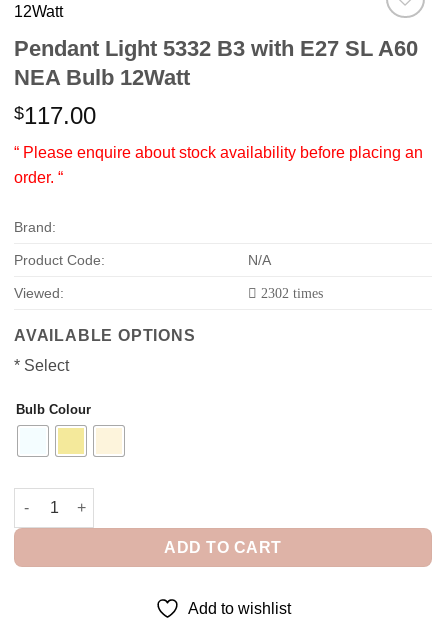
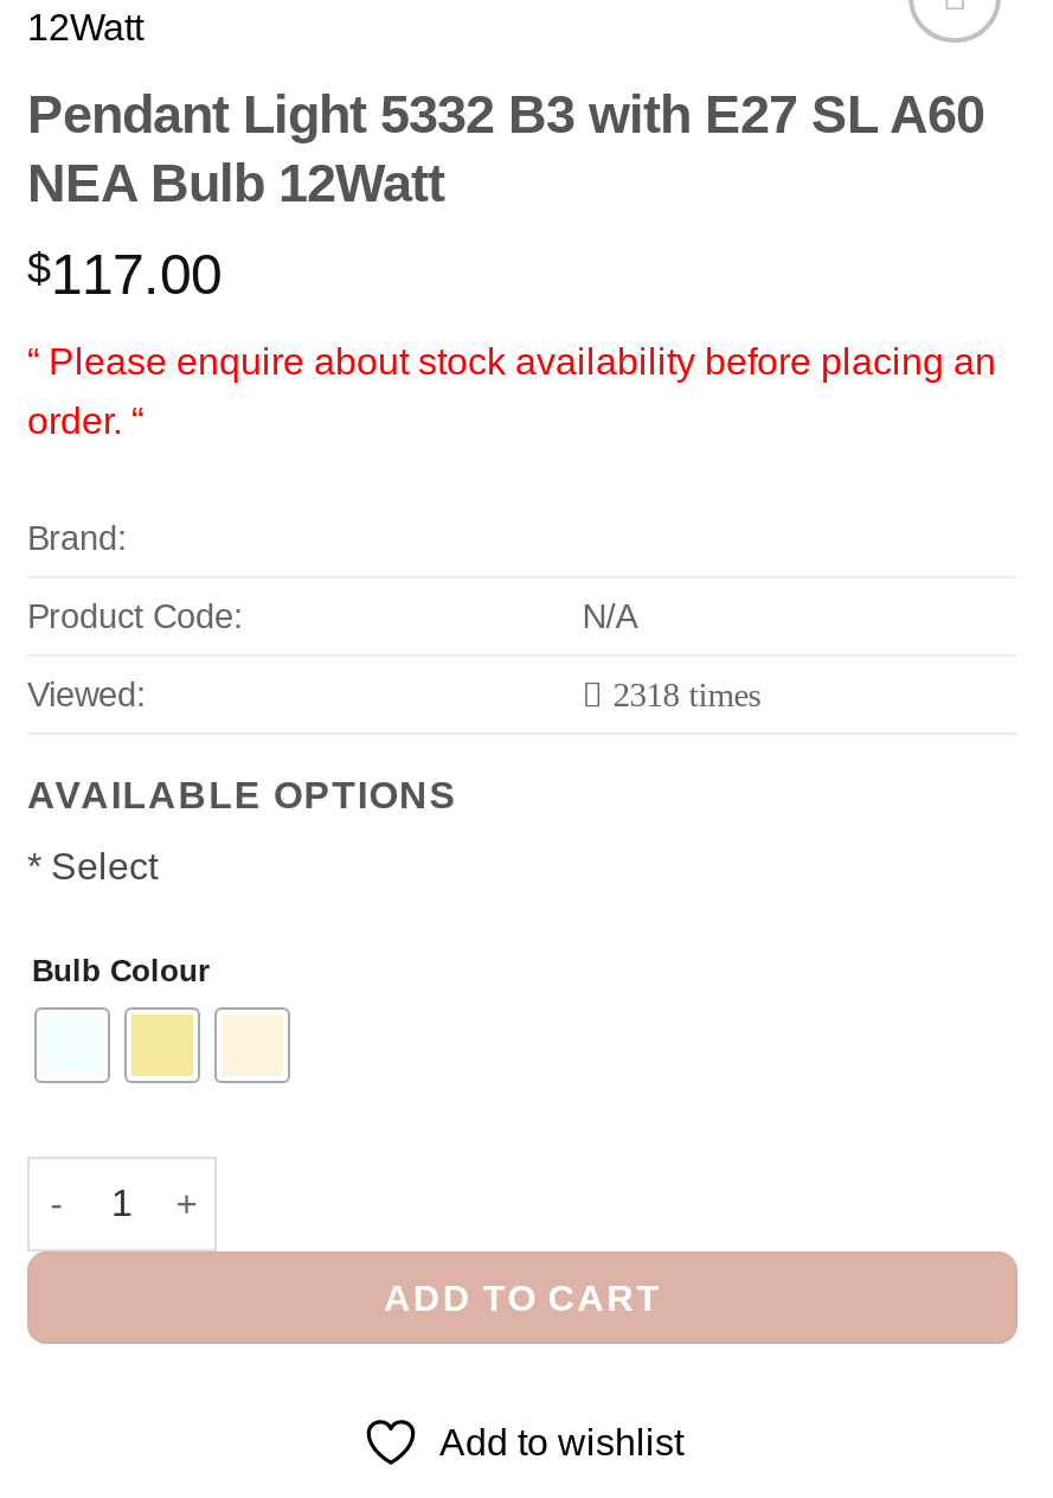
[257,285,323,301] 2302 times -> [603,675,760,713] 2318 times

